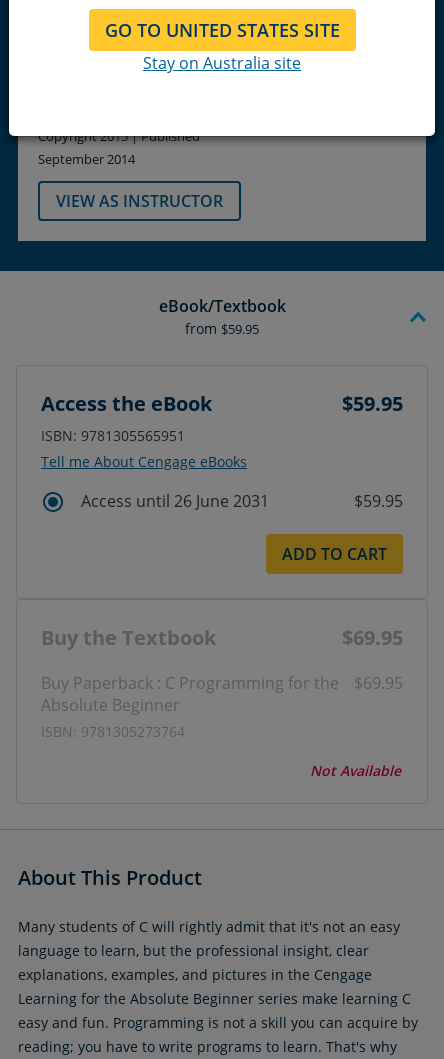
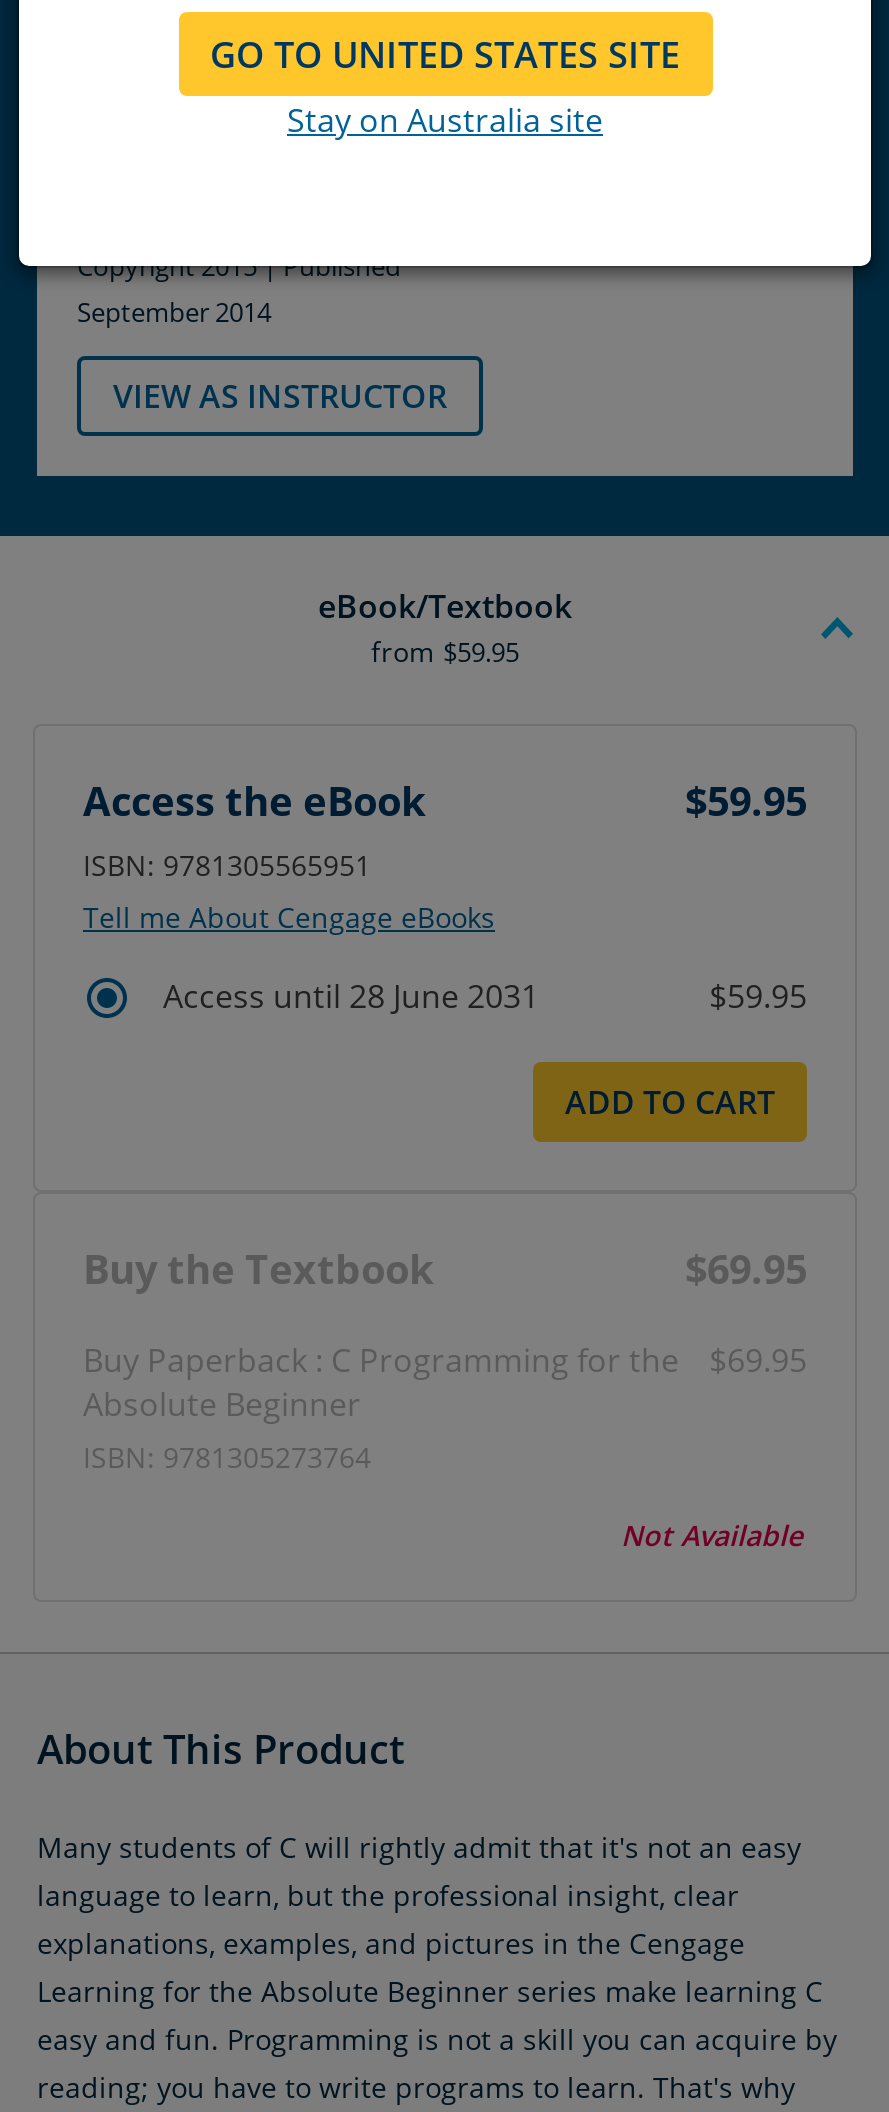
[81,490,269,512] Access until 26 June 2031 -> [163,974,539,1018] Access until 28 June 2031

